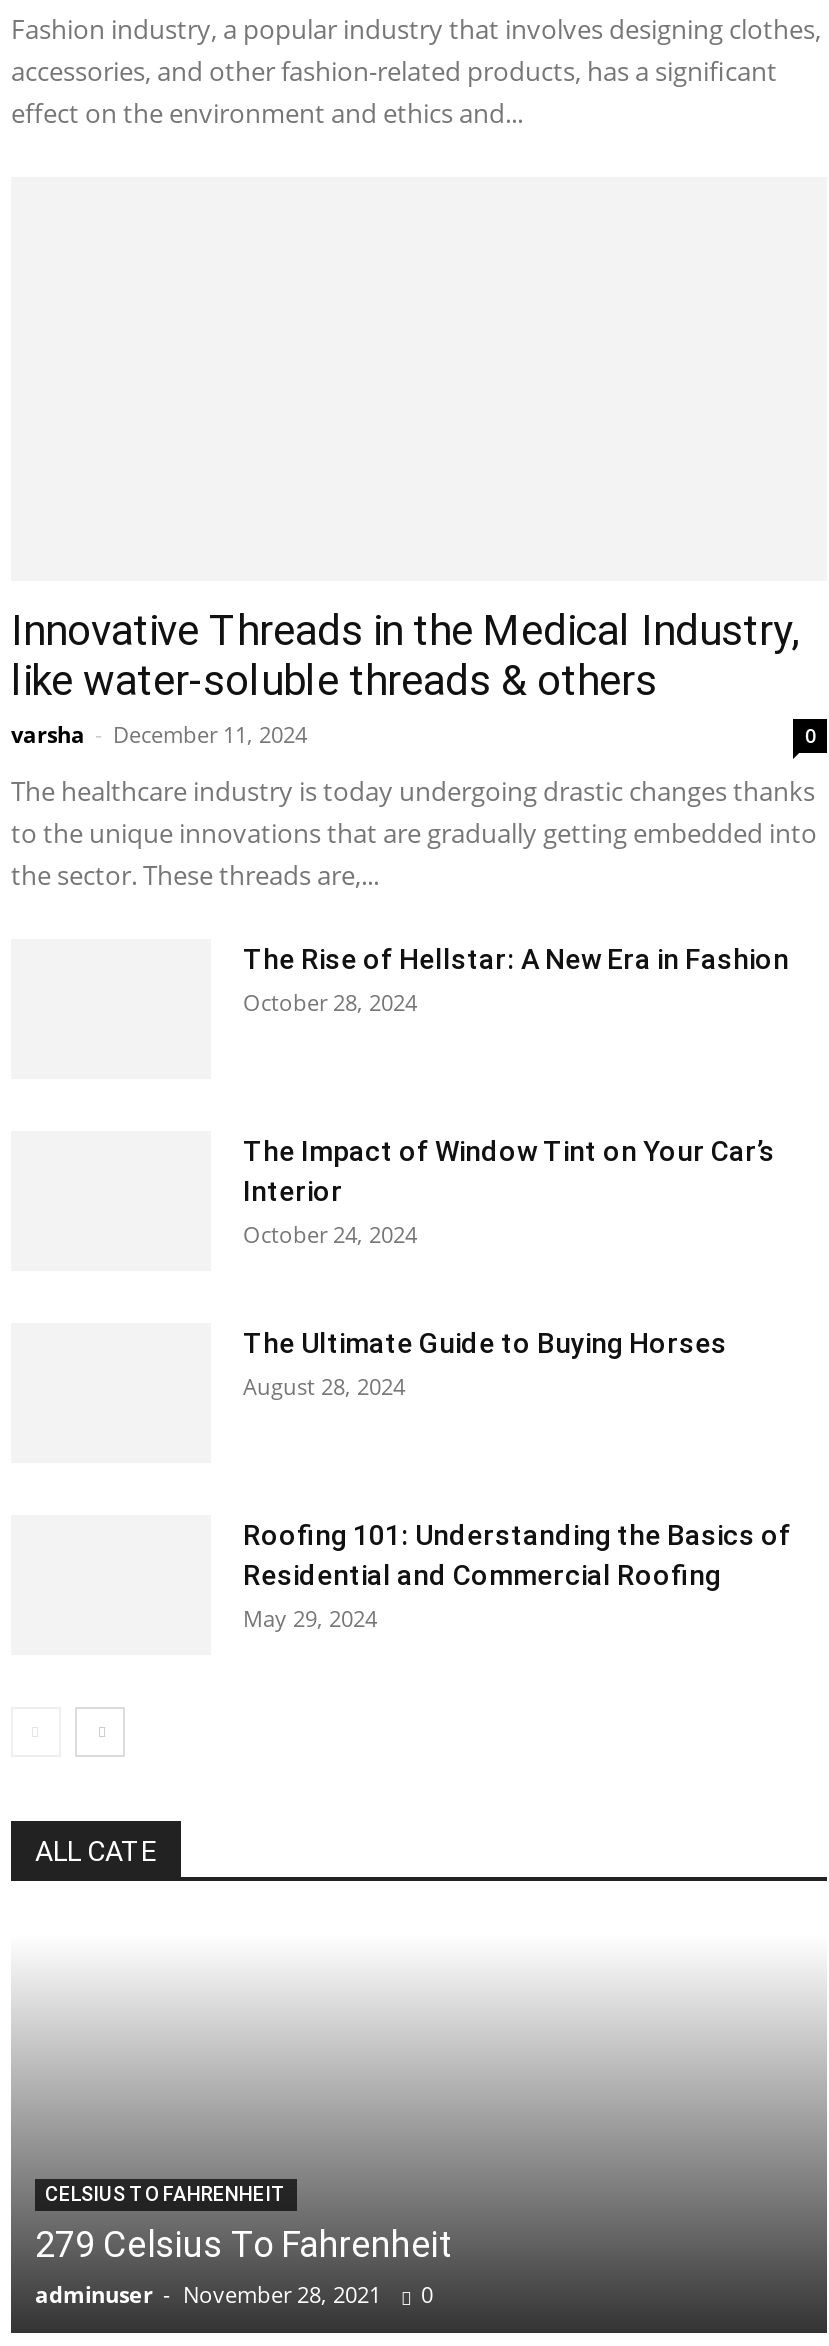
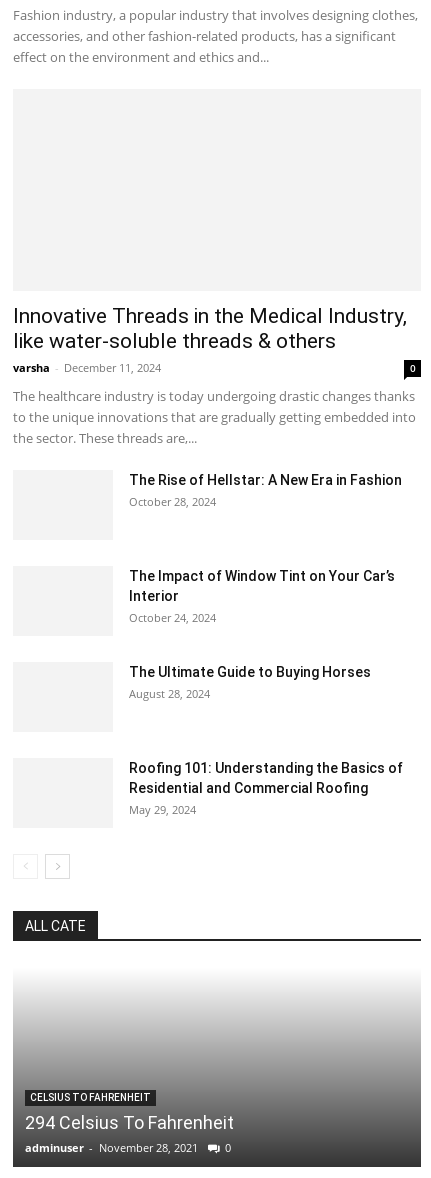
[35,2223,453,2265] 279 Celsius To Fahrenheit -> [25,1112,234,1133] 294 Celsius To Fahrenheit

